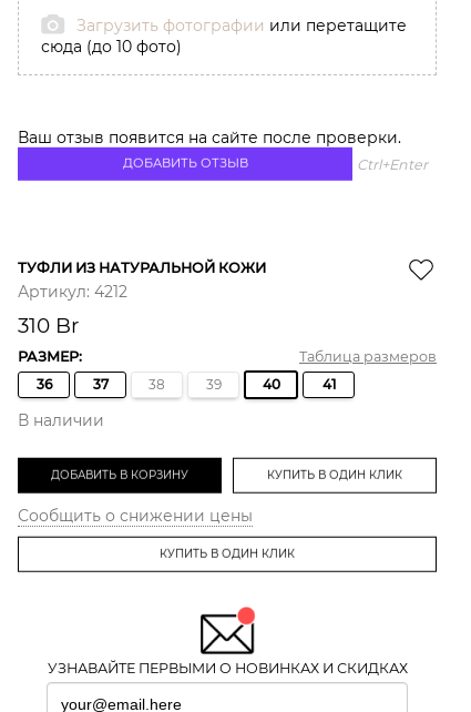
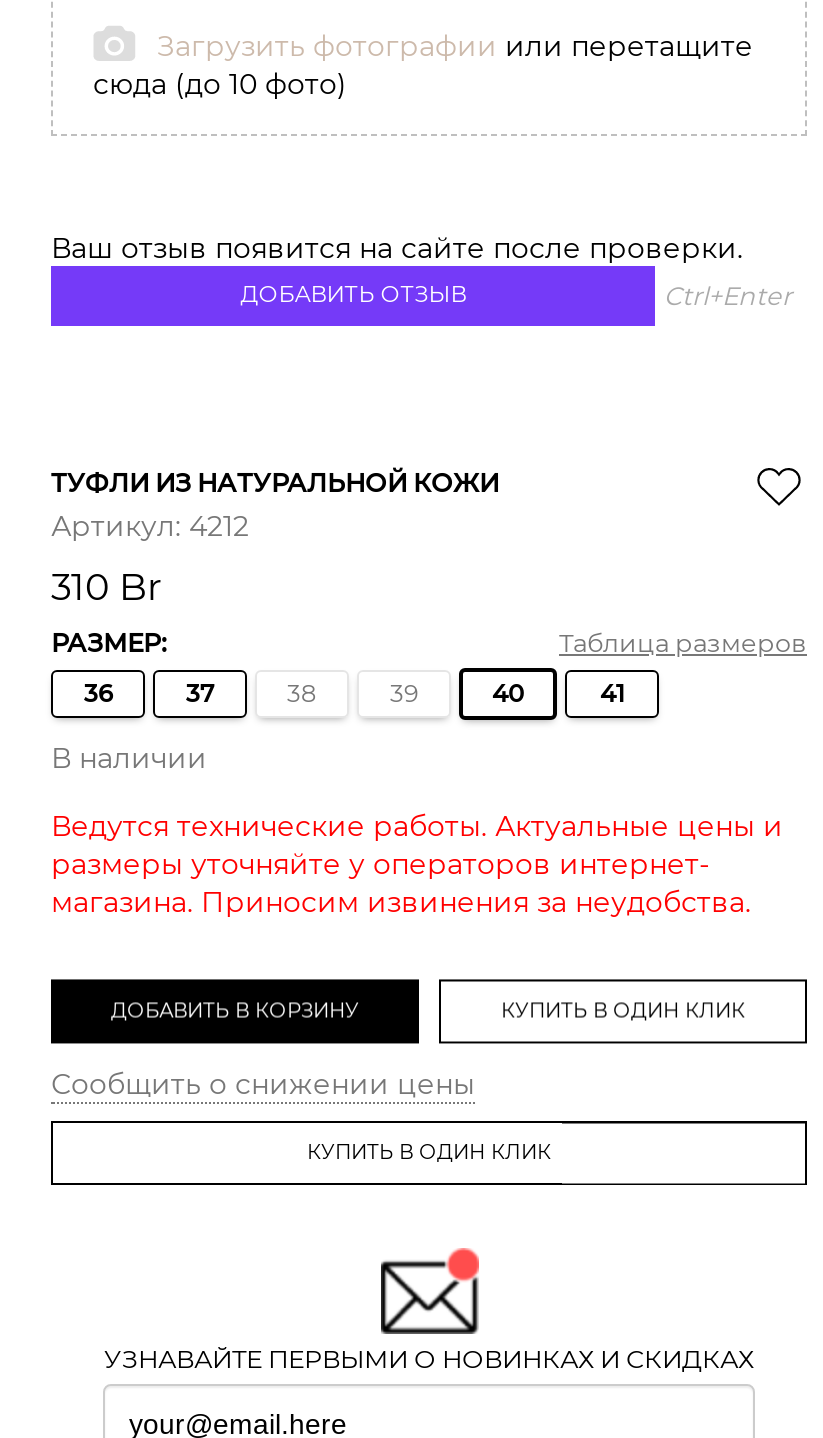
none -> [51,808,783,920] Ведутся технические работы. Актуальные цены и | размеры уточняйте у операторов интернет- | магазина. Приносим извинения за неудобства.

